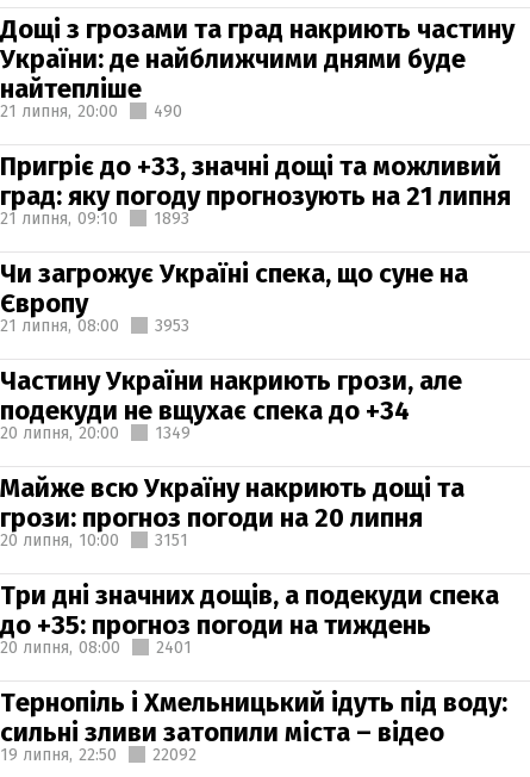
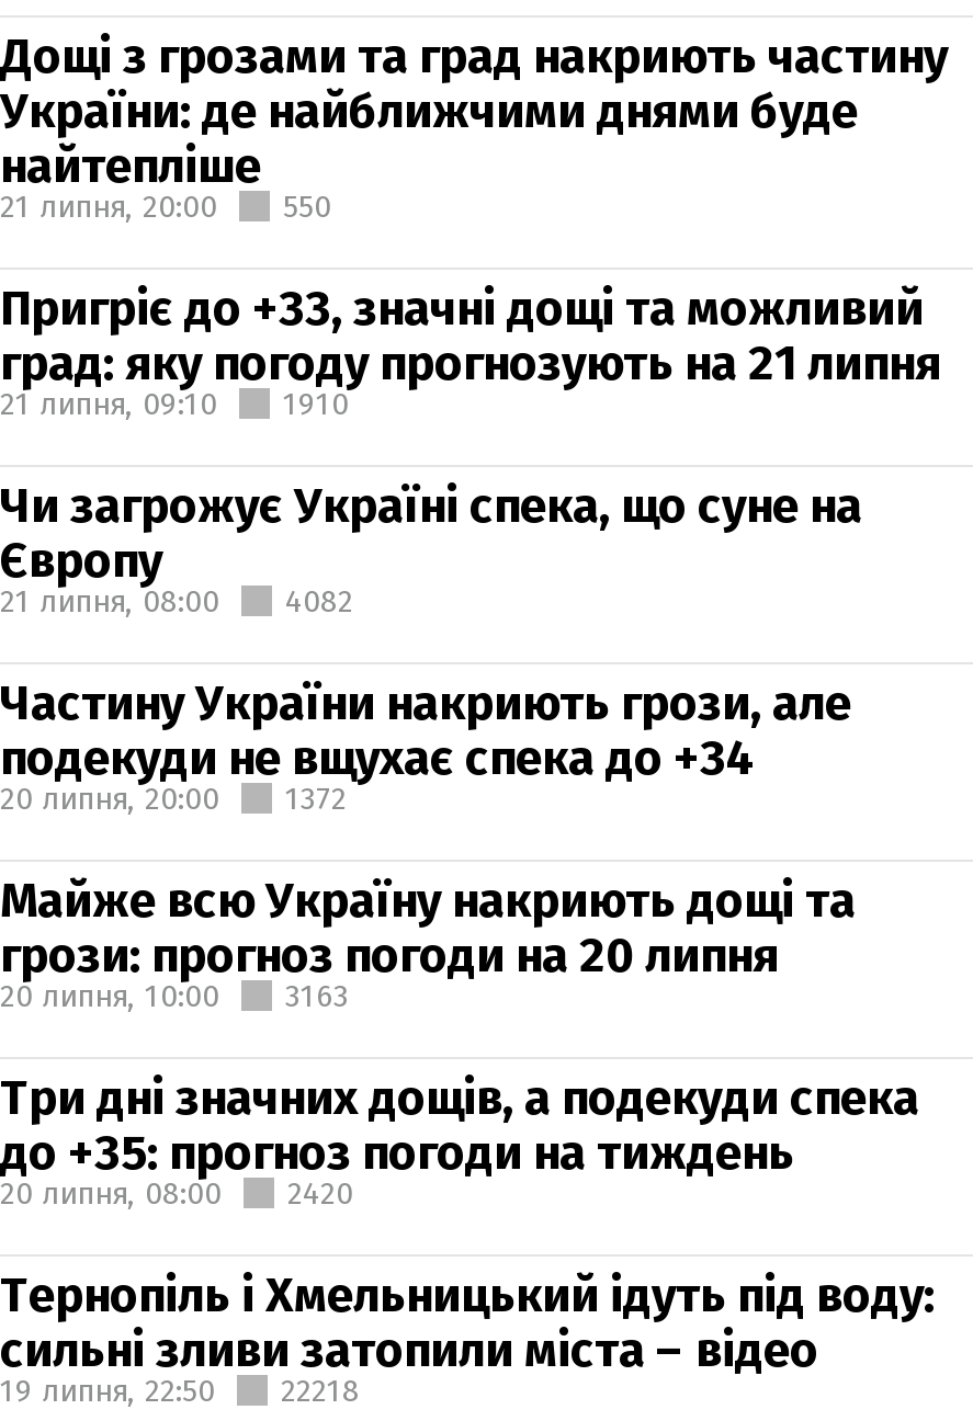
[0,101,182,121] 21 липня, 20:00 490 -> [0,187,331,225] 21 липня, 20:00 550
[154,208,189,228] 1893 -> [283,385,349,422] 1910
[0,315,189,335] 21 липня, 08:00 3953 -> [0,582,353,619] 21 липня, 08:00 4082
[0,422,191,443] 20 липня, 20:00 1349 -> [0,780,347,817] 20 липня, 20:00 1372
[0,530,188,550] 20 липня, 10:00 3151 -> [0,977,349,1014] 20 липня, 10:00 3163
[0,637,192,657] 20 липня, 08:00 2401 -> [0,1174,353,1212] 20 липня, 08:00 2420
[0,744,197,764] 19 липня, 22:50 22092 -> [0,1372,360,1409] 19 липня, 22:50 22218

